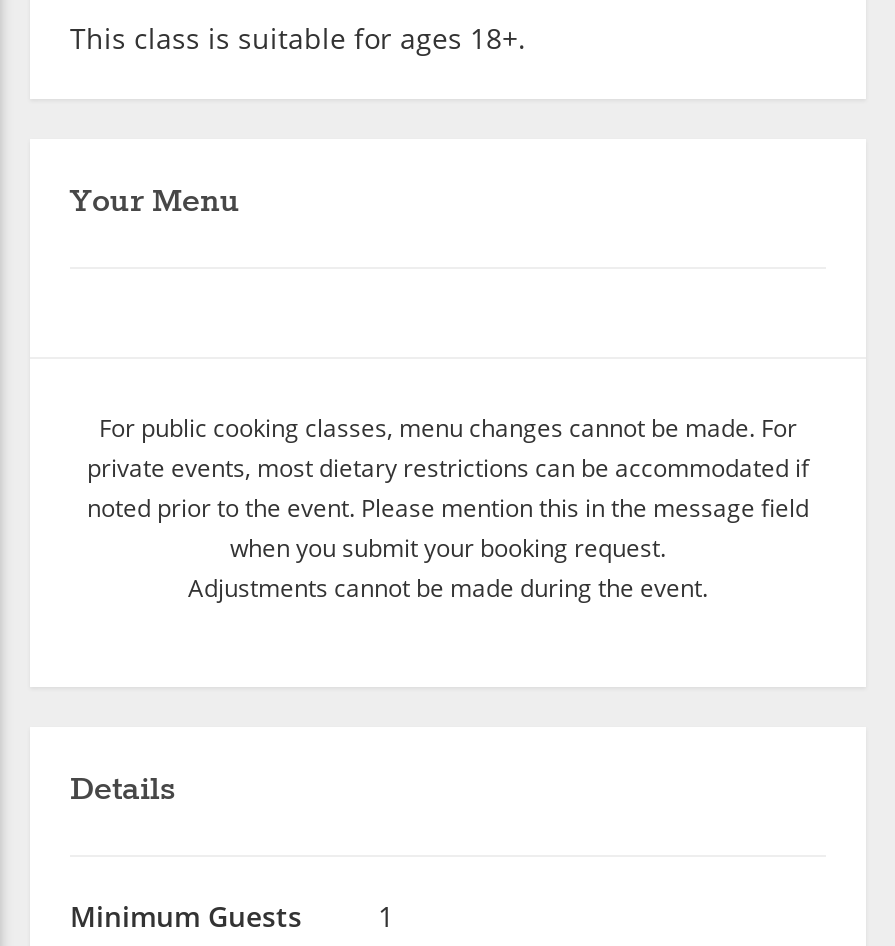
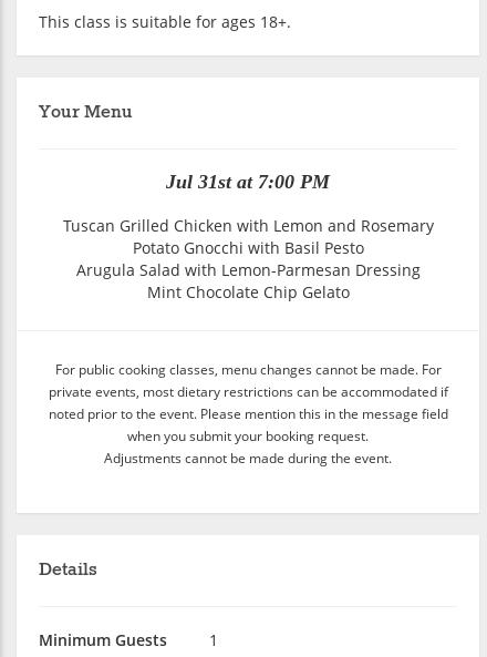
none -> [63,171,433,302] Jul 31st at 7:00 PM | Tuscan Grilled Chicken with Lemon and Rosemary | Potato Gnocchi with Basil Pesto | Arugula Salad with Lemon-Parmesan Dressing | Mint Chocolate Chip Gelato

